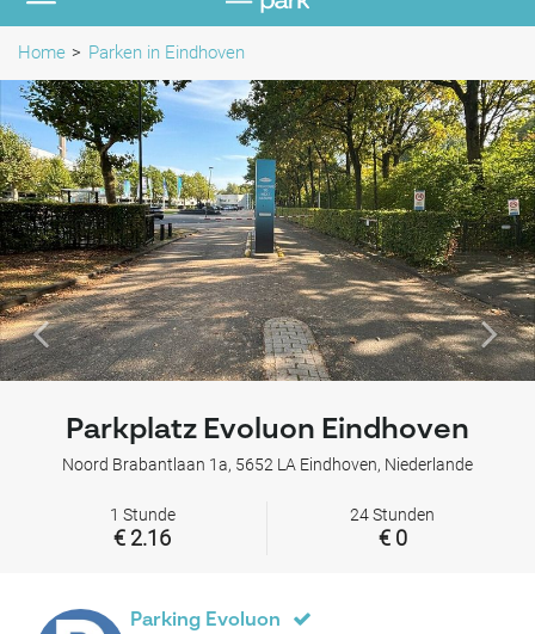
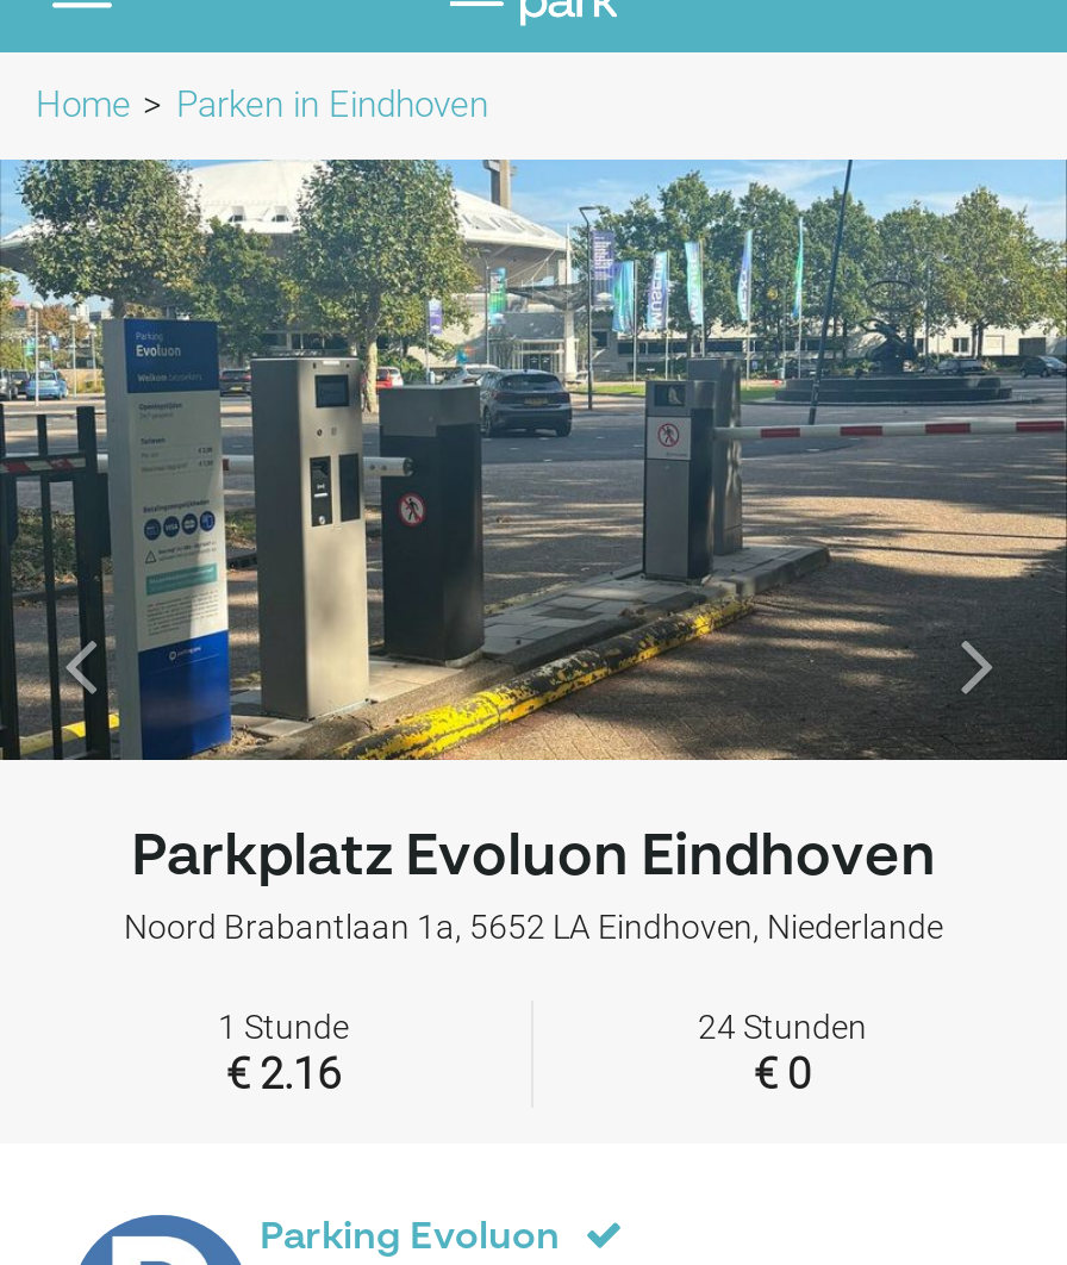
[4,79,531,382] [image] -> [7,157,1060,762] [image]

